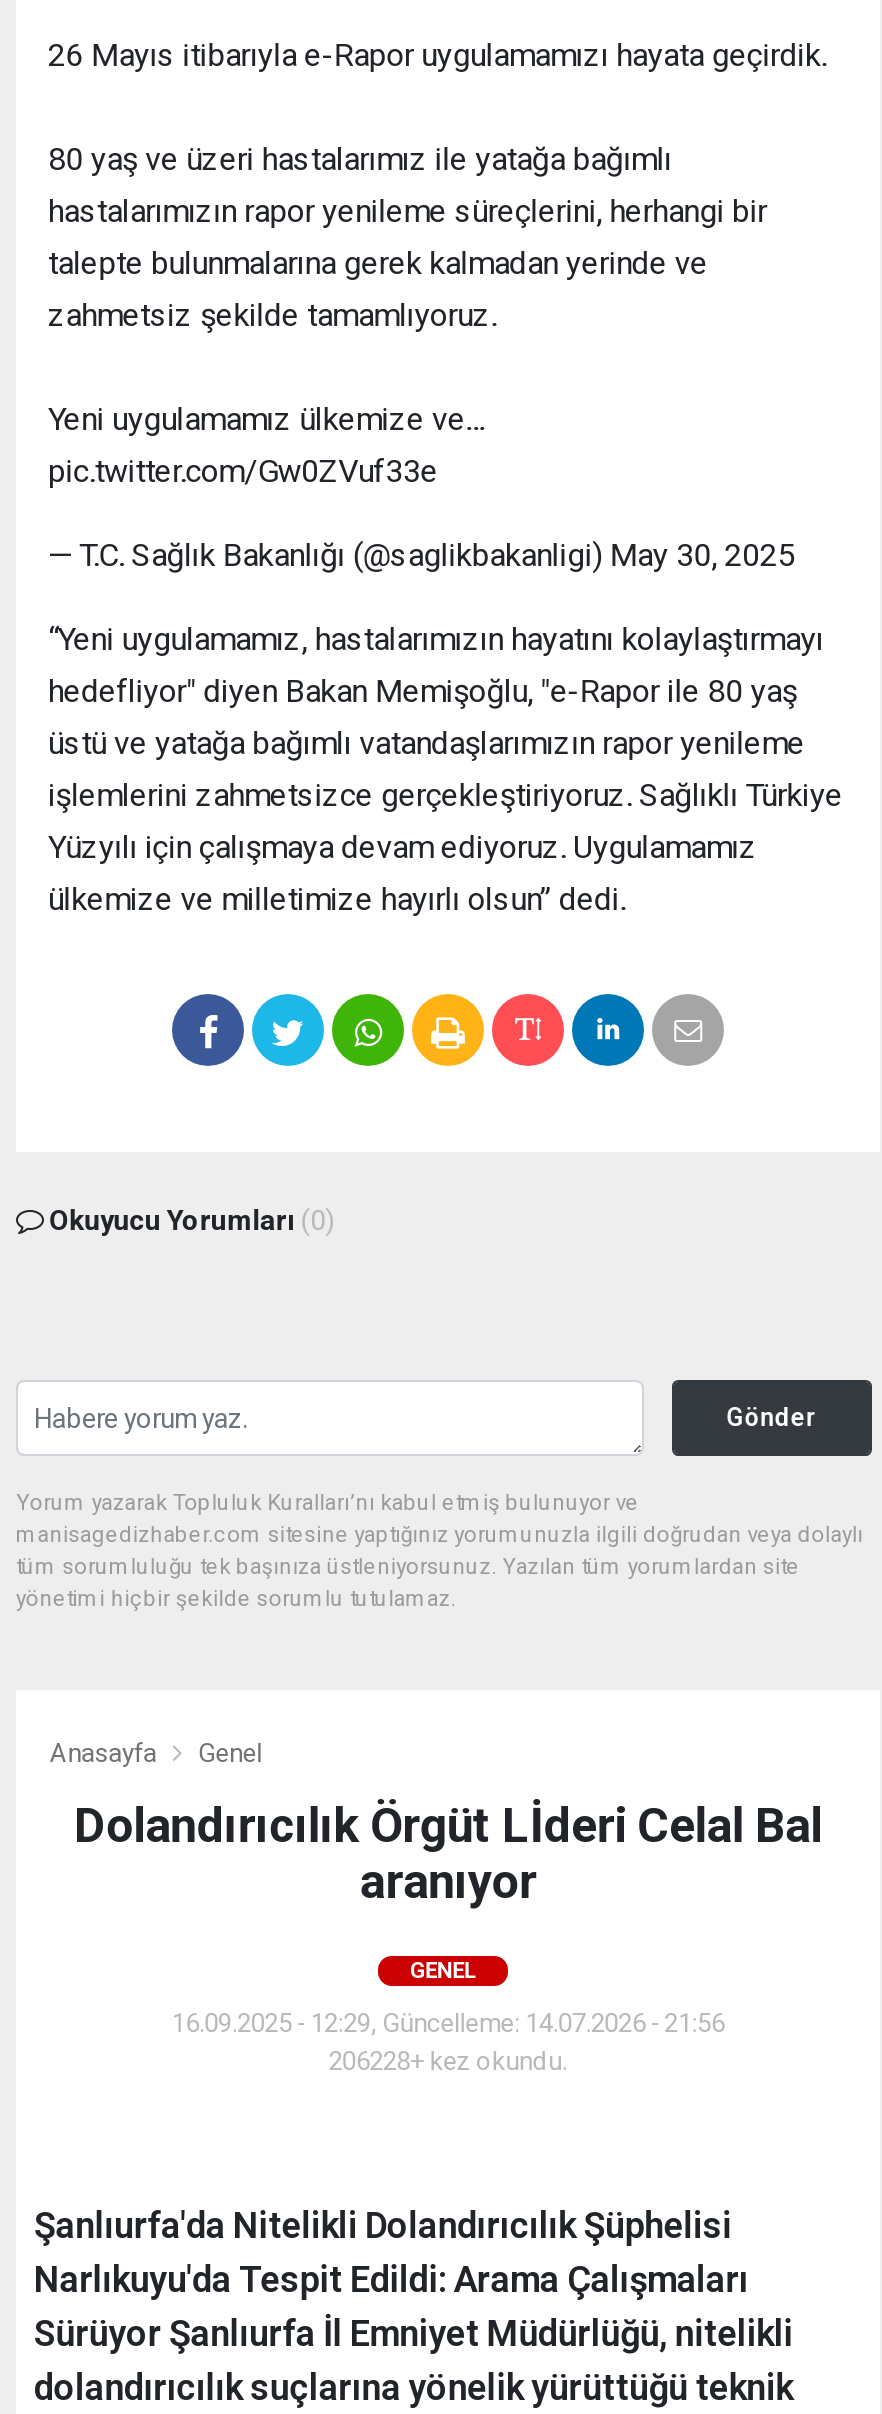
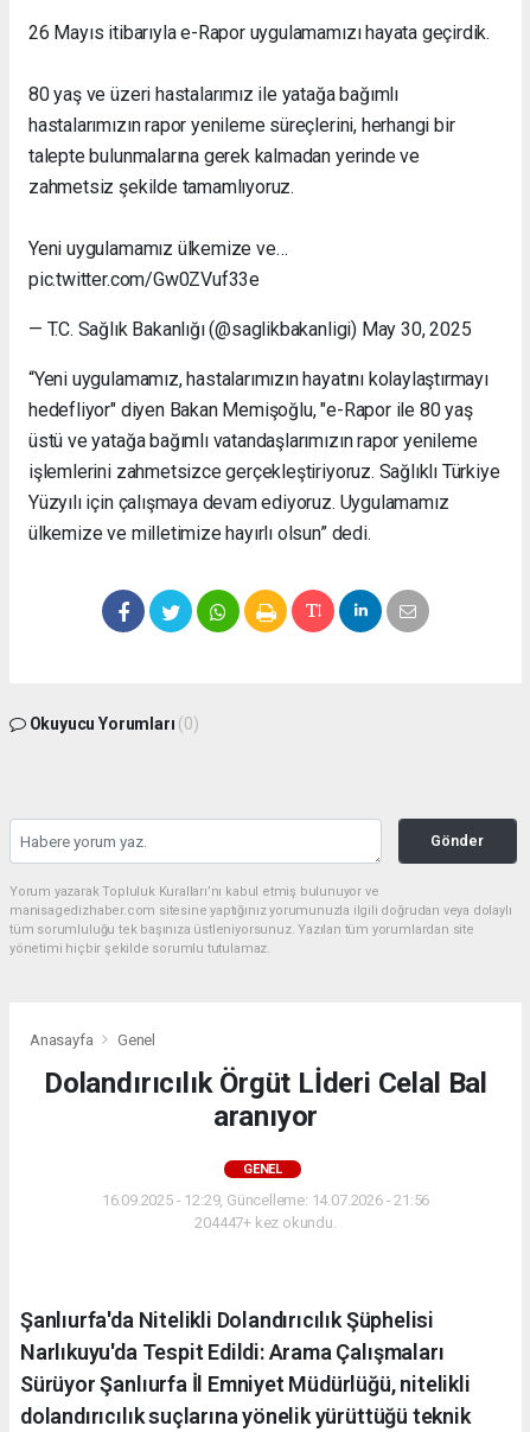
[329,2045,567,2075] 206228+ kez okundu. -> [195,1213,336,1231] 204447+ kez okundu.

